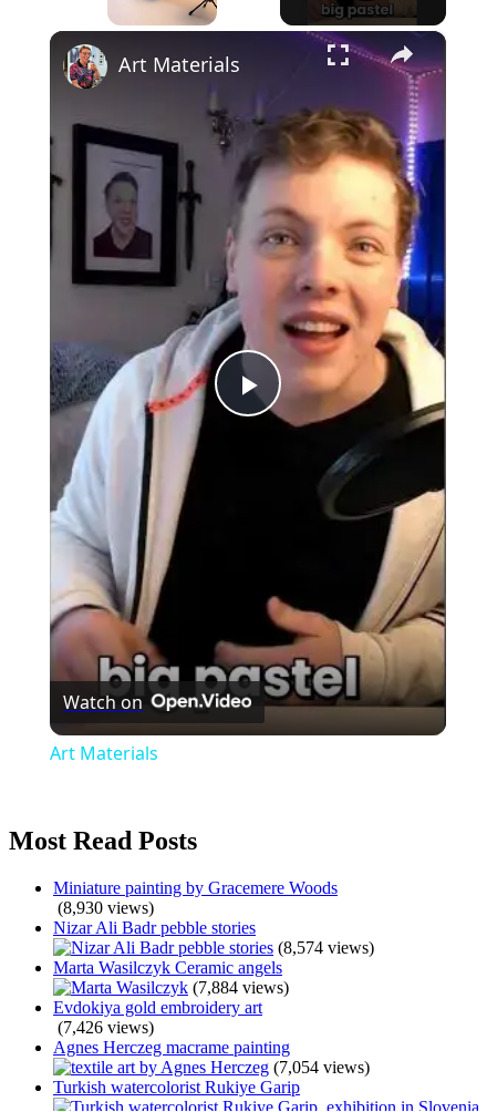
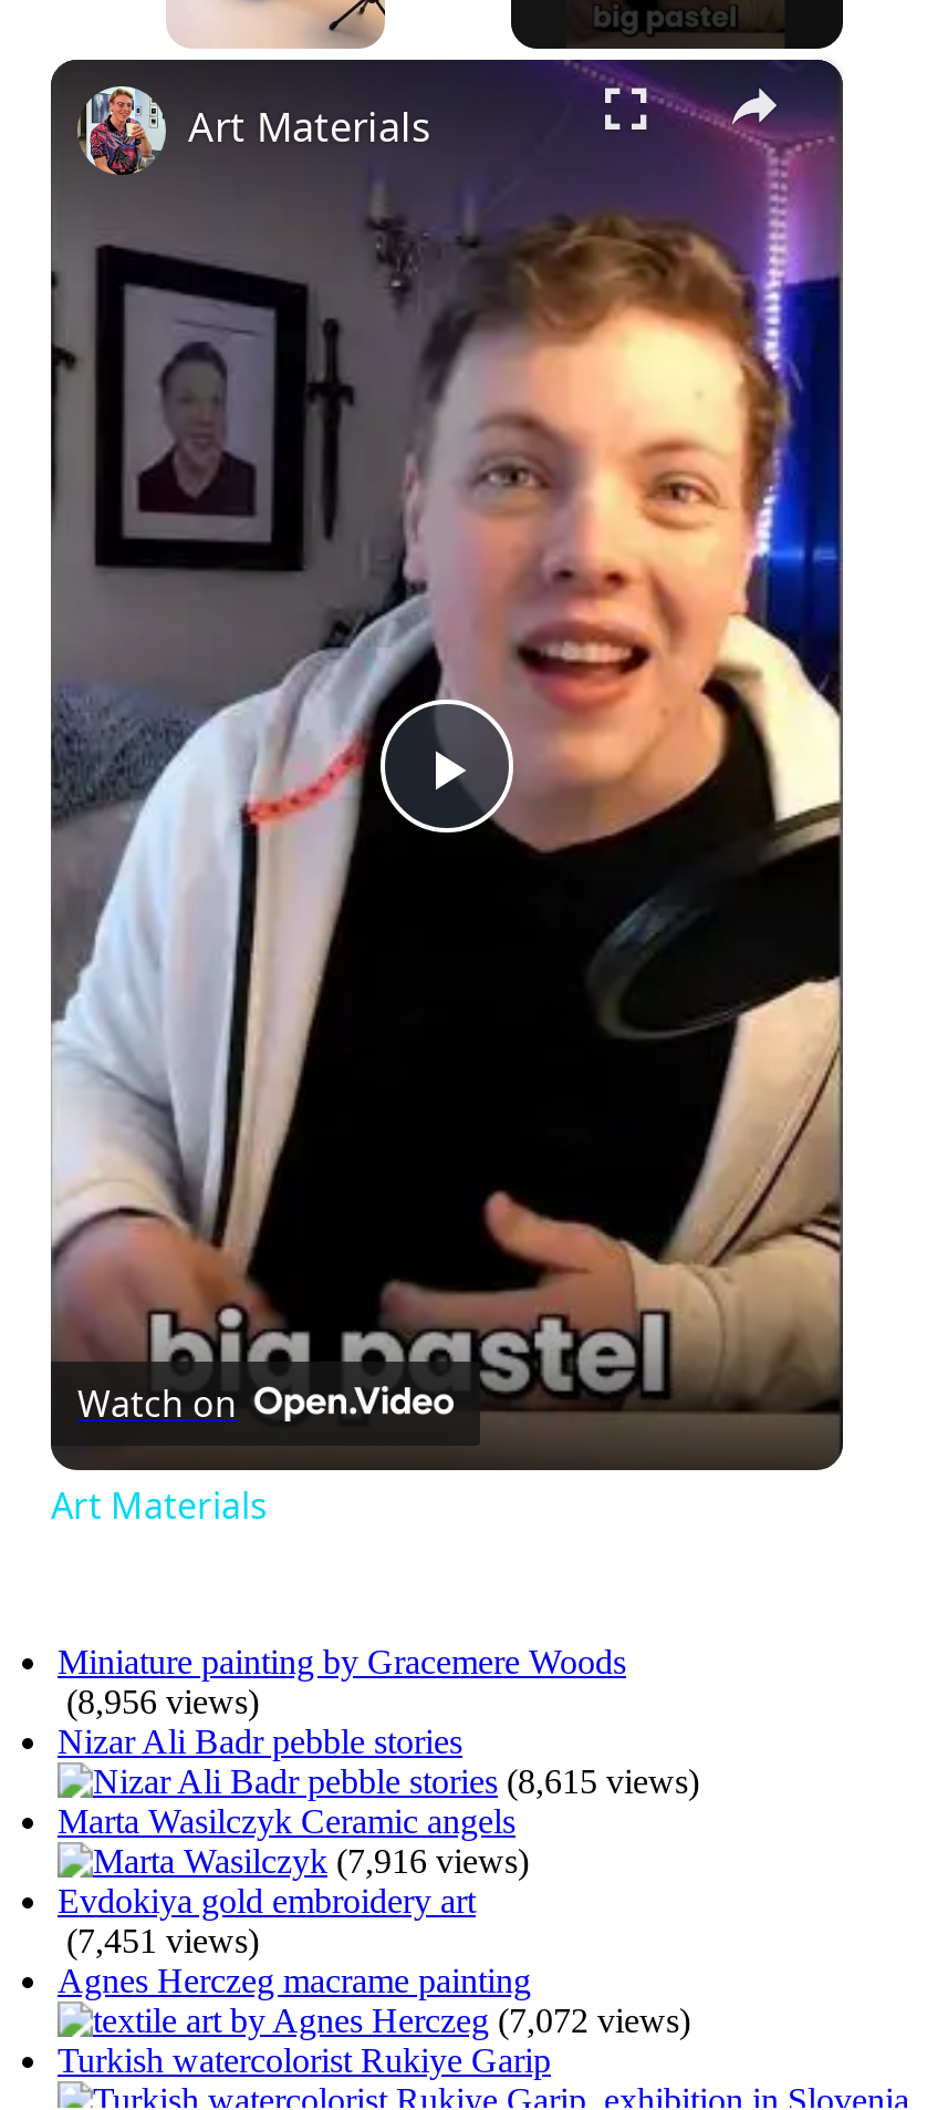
[9,826,197,855] Most Read Posts -> none
[58,898,154,917] (8,930 views) -> [66,1682,259,1720] (8,956 views)
[278,938,374,957] (8,574 views) -> [507,1762,699,1800] (8,615 views)
[193,978,289,997] (7,884 views) -> [336,1842,529,1880] (7,916 views)
[58,1018,154,1036] (7,426 views) -> [66,1922,259,1959] (7,451 views)
[273,1058,370,1076] (7,054 views) -> [498,2001,690,2039] (7,072 views)

